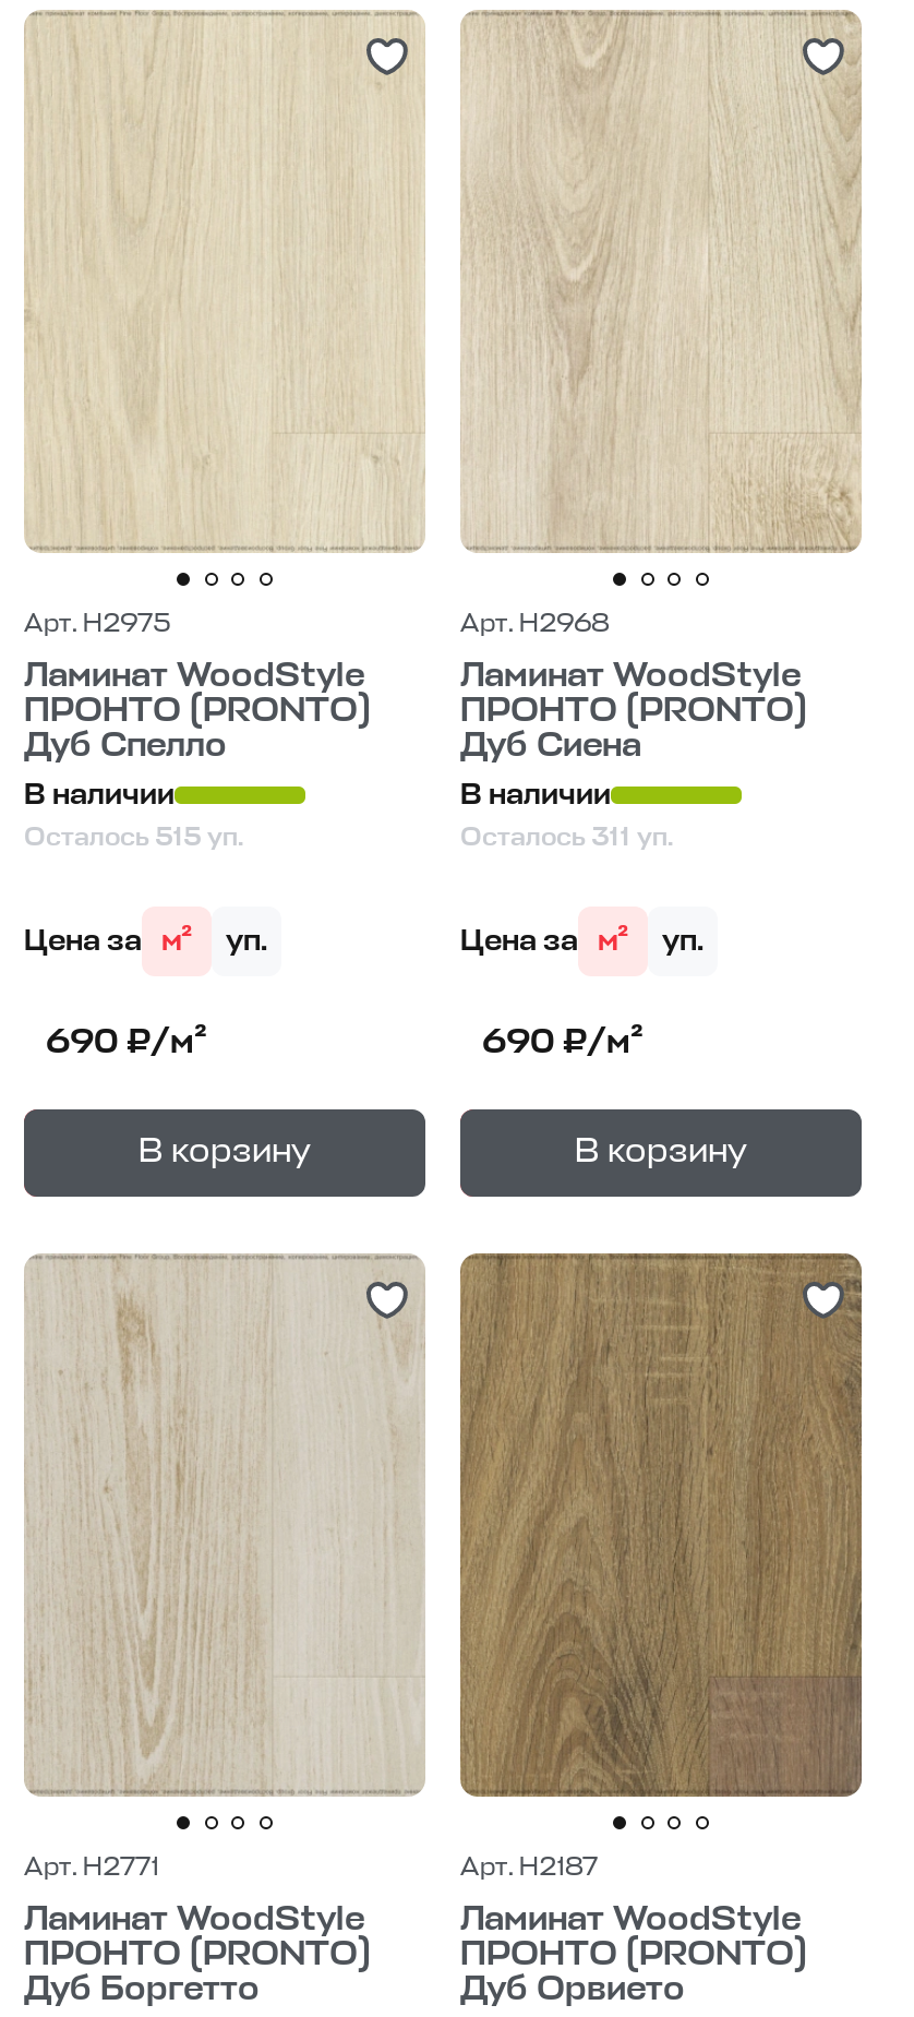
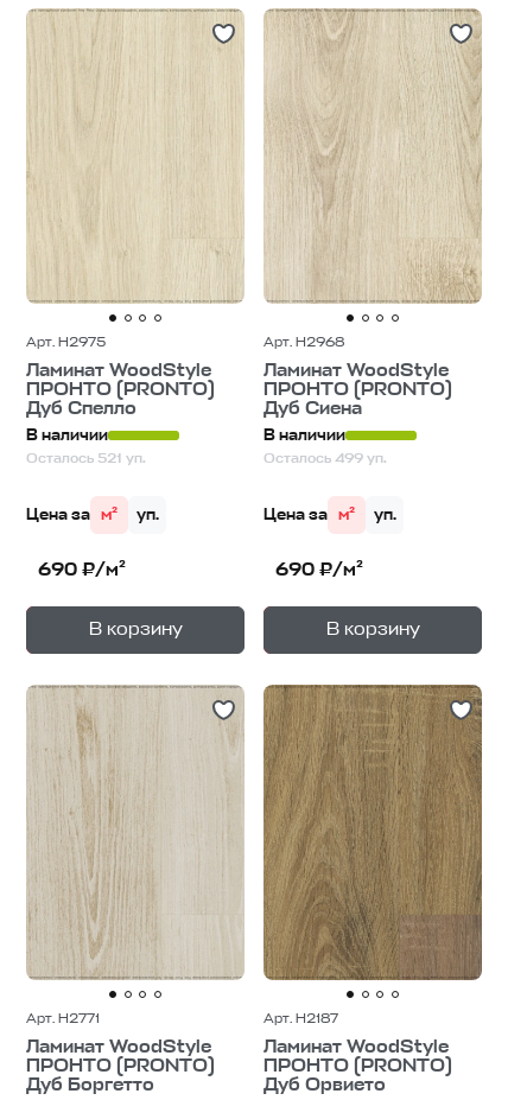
[24,819,244,854] Осталось 515 уп. -> [26,448,146,467] Осталось 521 уп.
[460,819,674,854] Осталось 311 уп. -> [263,448,387,467] Осталось 499 уп.

